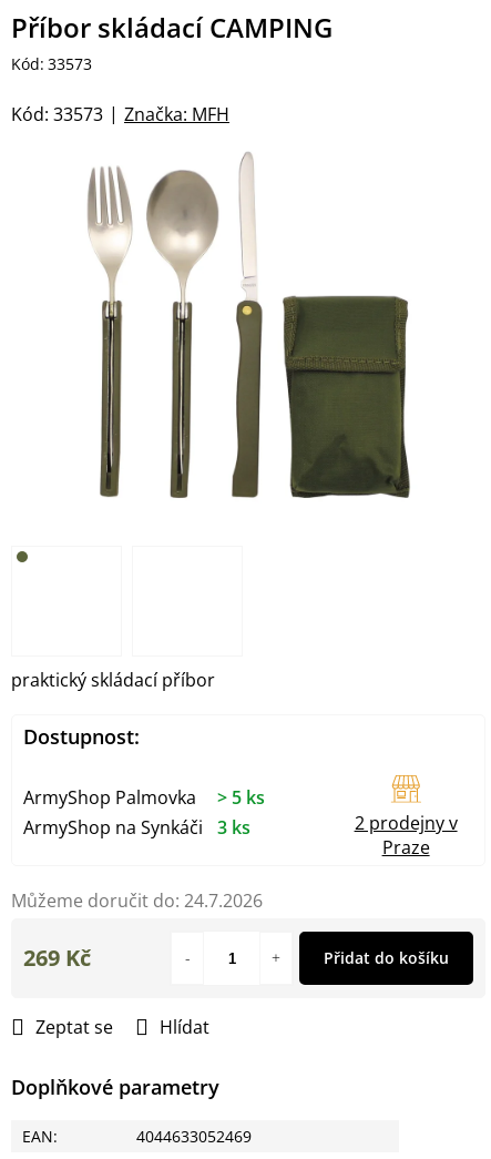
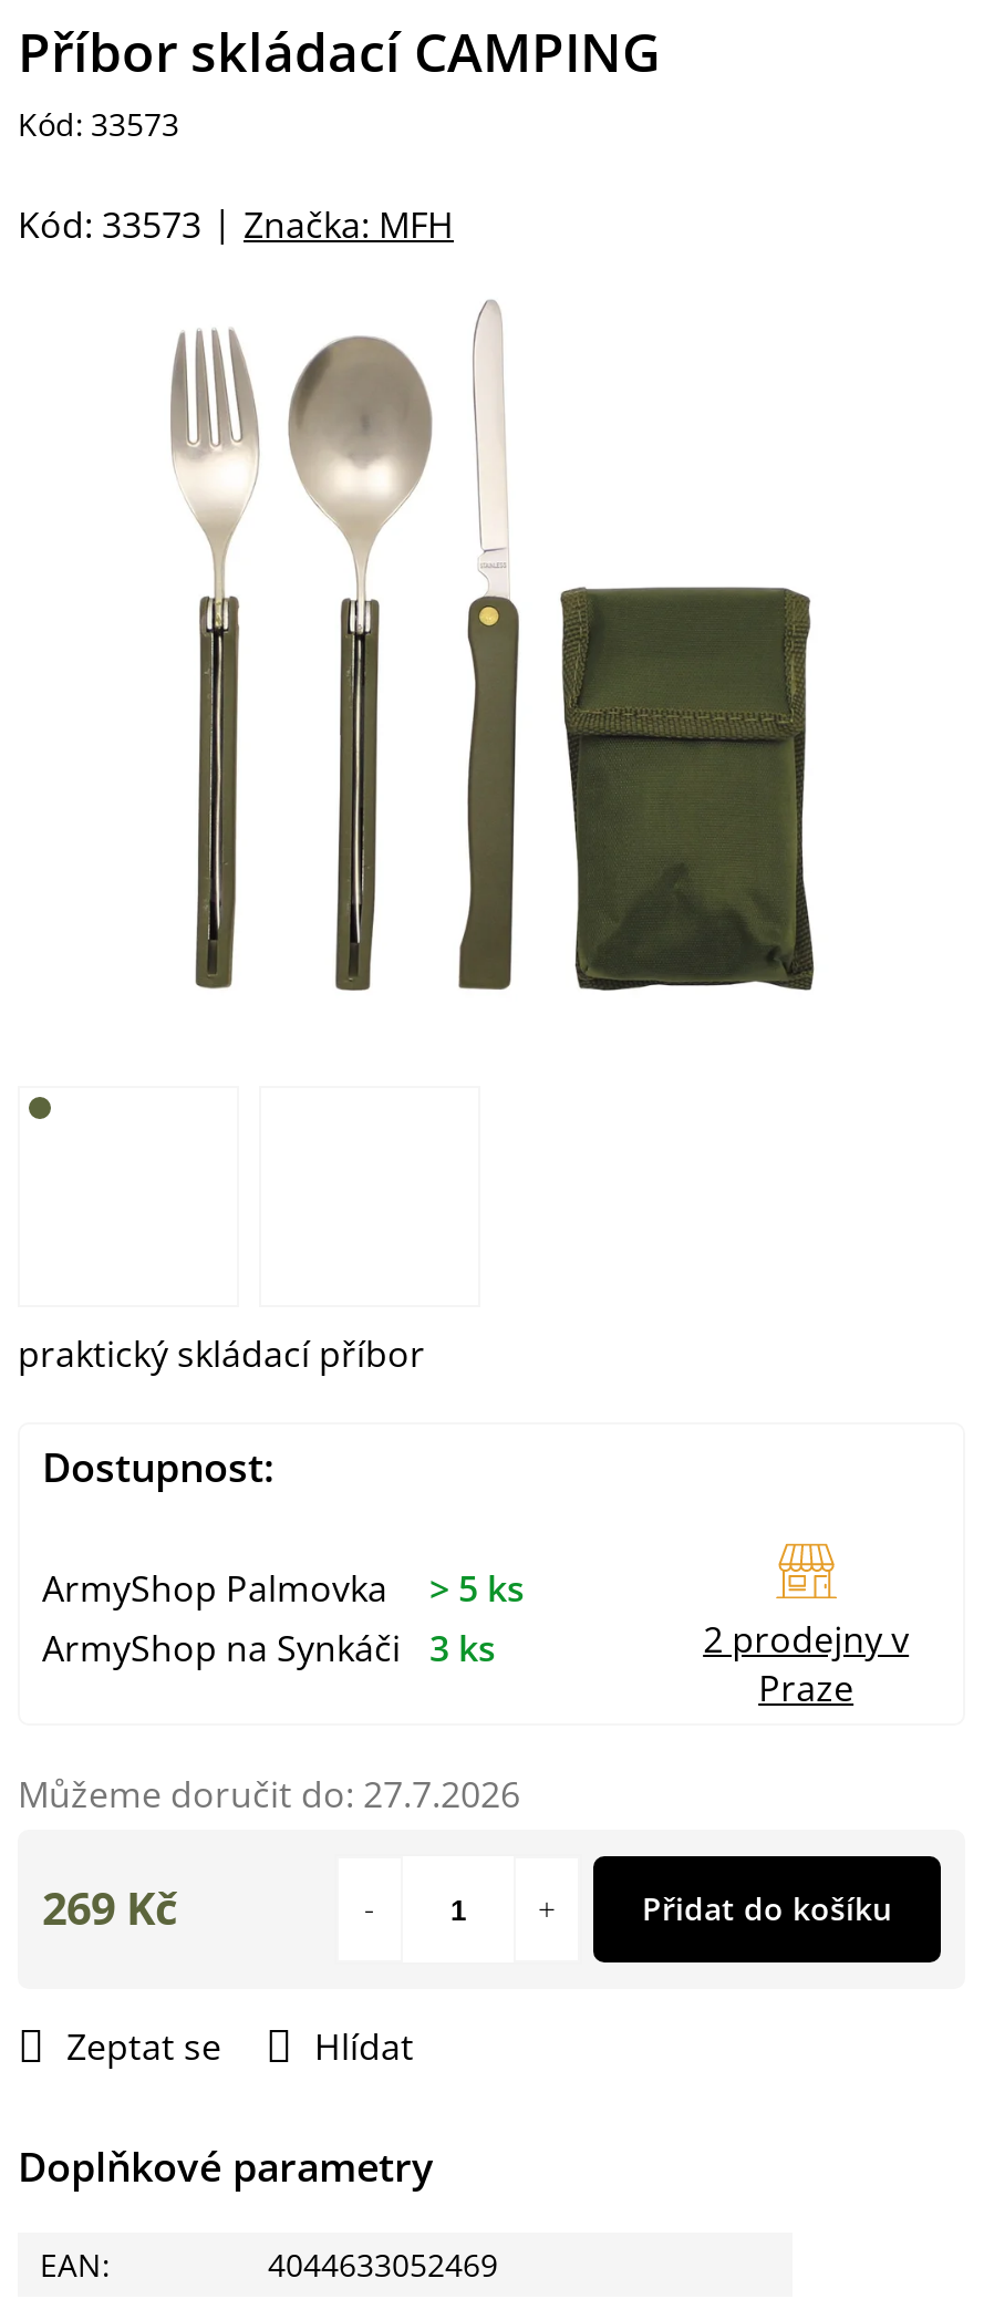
[11,888,263,913] Můžeme doručit do: 24.7.2026 -> [18,1770,520,1819] Můžeme doručit do: 27.7.2026

